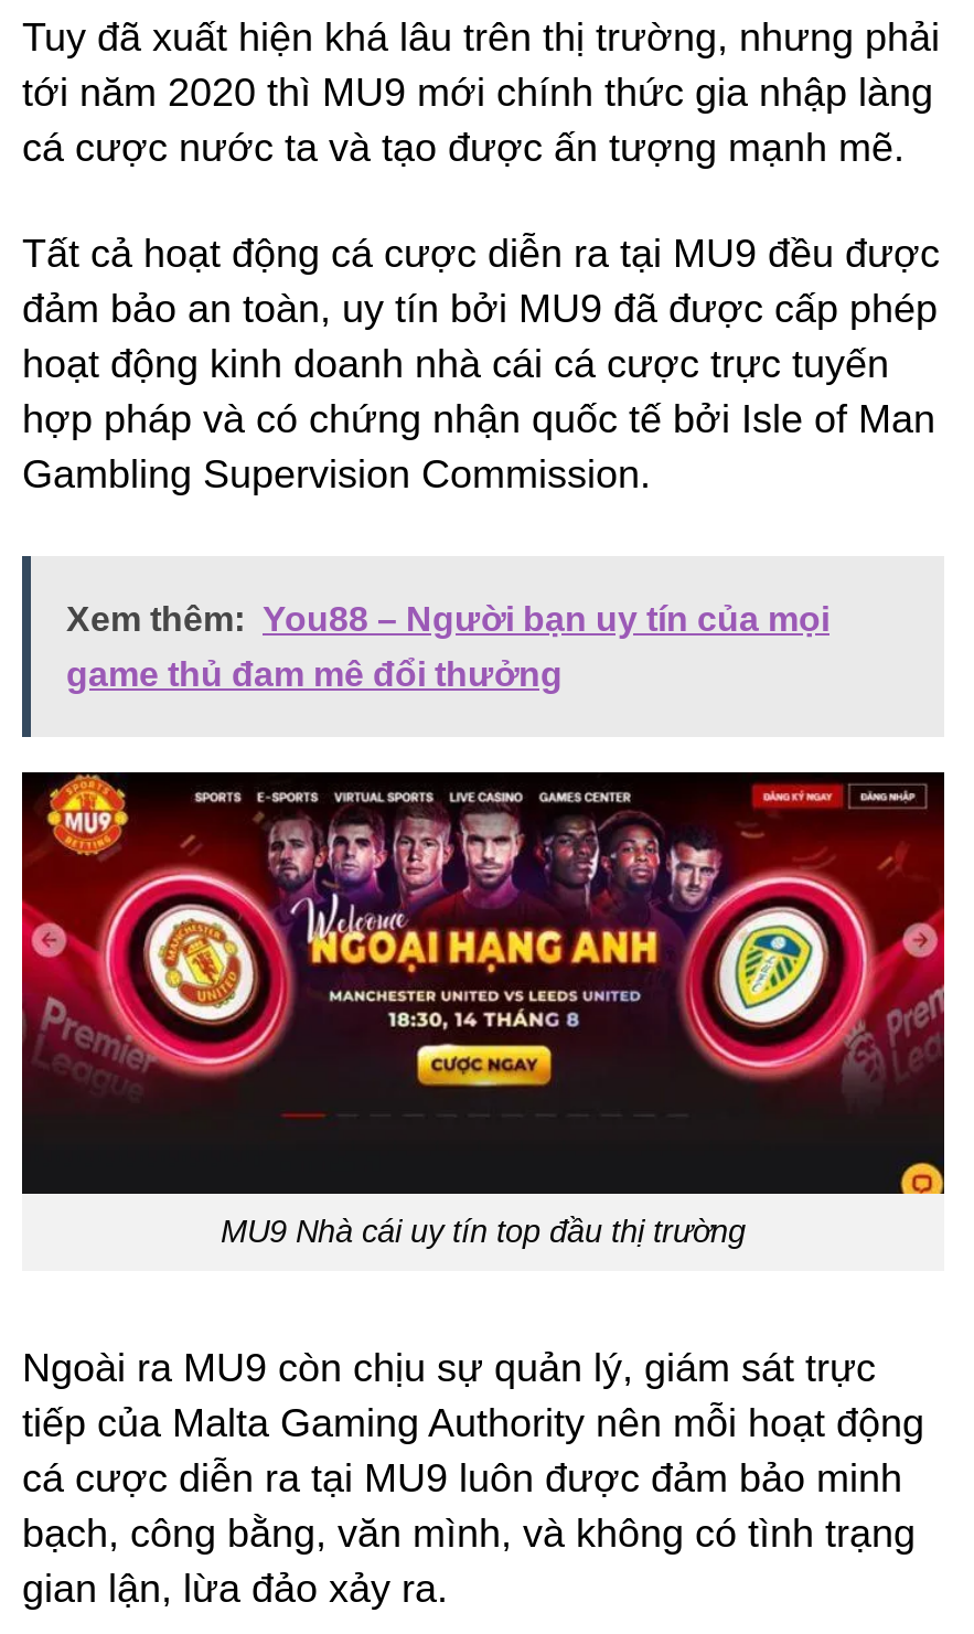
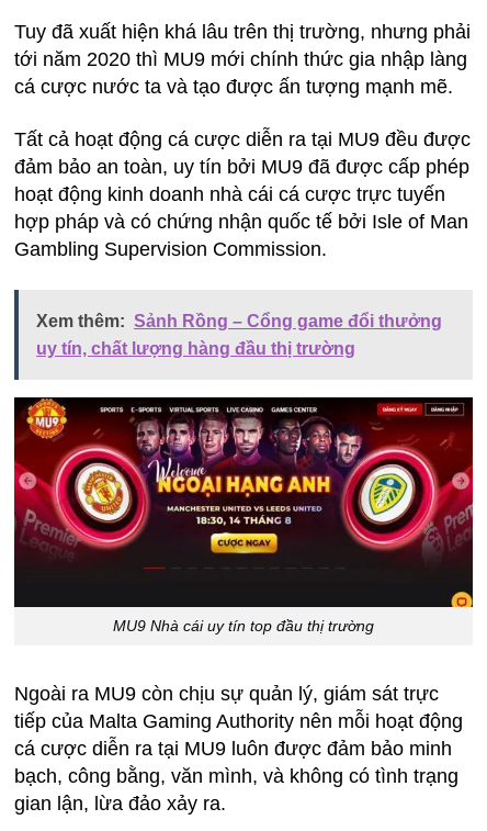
[66,599,829,637] Xem thêm: You88 – Người bạn uy tín của mọi -> [36,311,442,330] Xem thêm: Sảnh Rồng – Cổng game đổi thưởng
[66,654,563,692] game thủ đam mê đổi thưởng -> [36,339,355,357] uy tín, chất lượng hàng đầu thị trường

